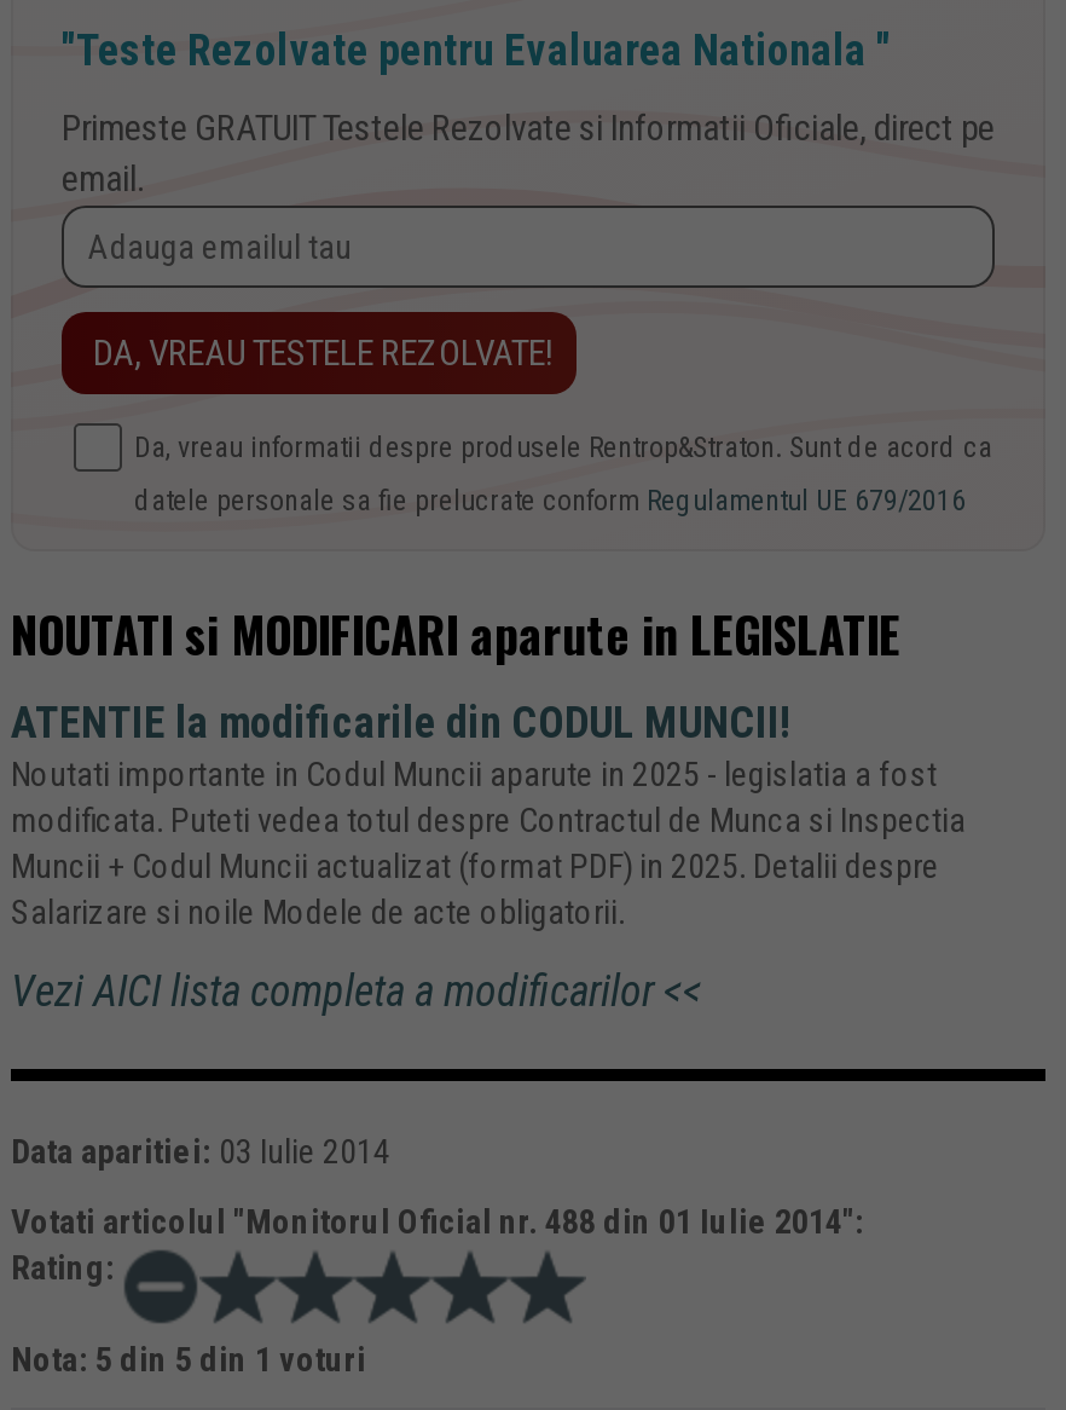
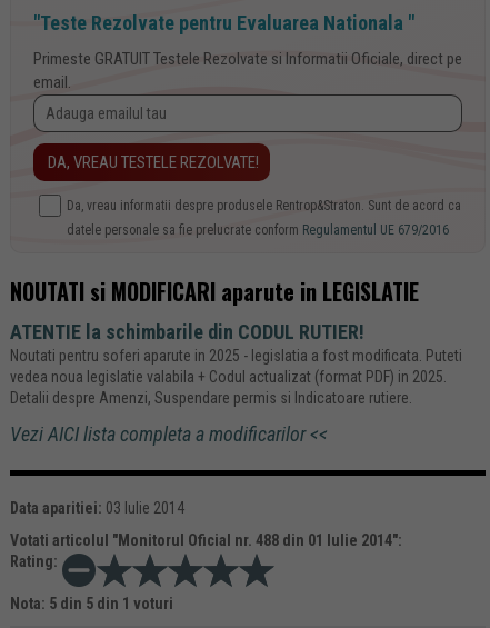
[11,697,966,931] ATENTIE la modificarile din CODUL MUNCII! | Noutati importante in Codul Muncii aparute in 2025 - legislatia a fost | modificata. Puteti vedea totul despre Contractul de Munca si Inspectia | Muncii + Codul Muncii actualizat (format PDF) in 2025. Detalii despre | Salarizare si noile Modele de acte obligatorii. -> [10,320,462,407] ATENTIE la schimbarile din CODUL RUTIER! | Noutati pentru soferi aparute in 2025 - legislatia a fost modificata. Puteti | vedea noua legislatie valabila + Codul actualizat (format PDF) in 2025. | Detalii despre Amenzi, Suspendare permis si Indicatoare rutiere.

